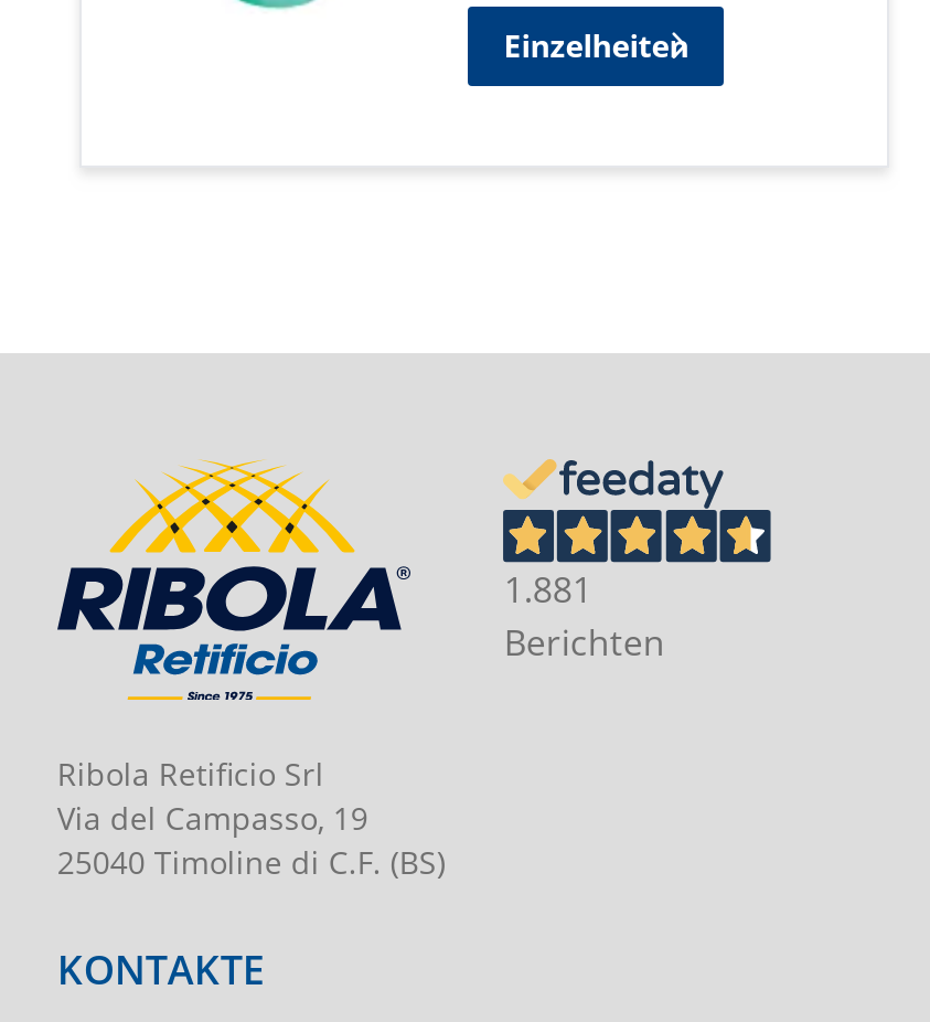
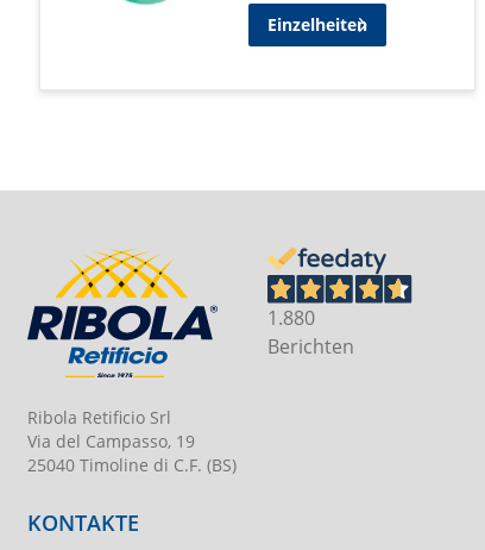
[504,564,592,611] 1.881 -> [268,304,315,329] 1.880

